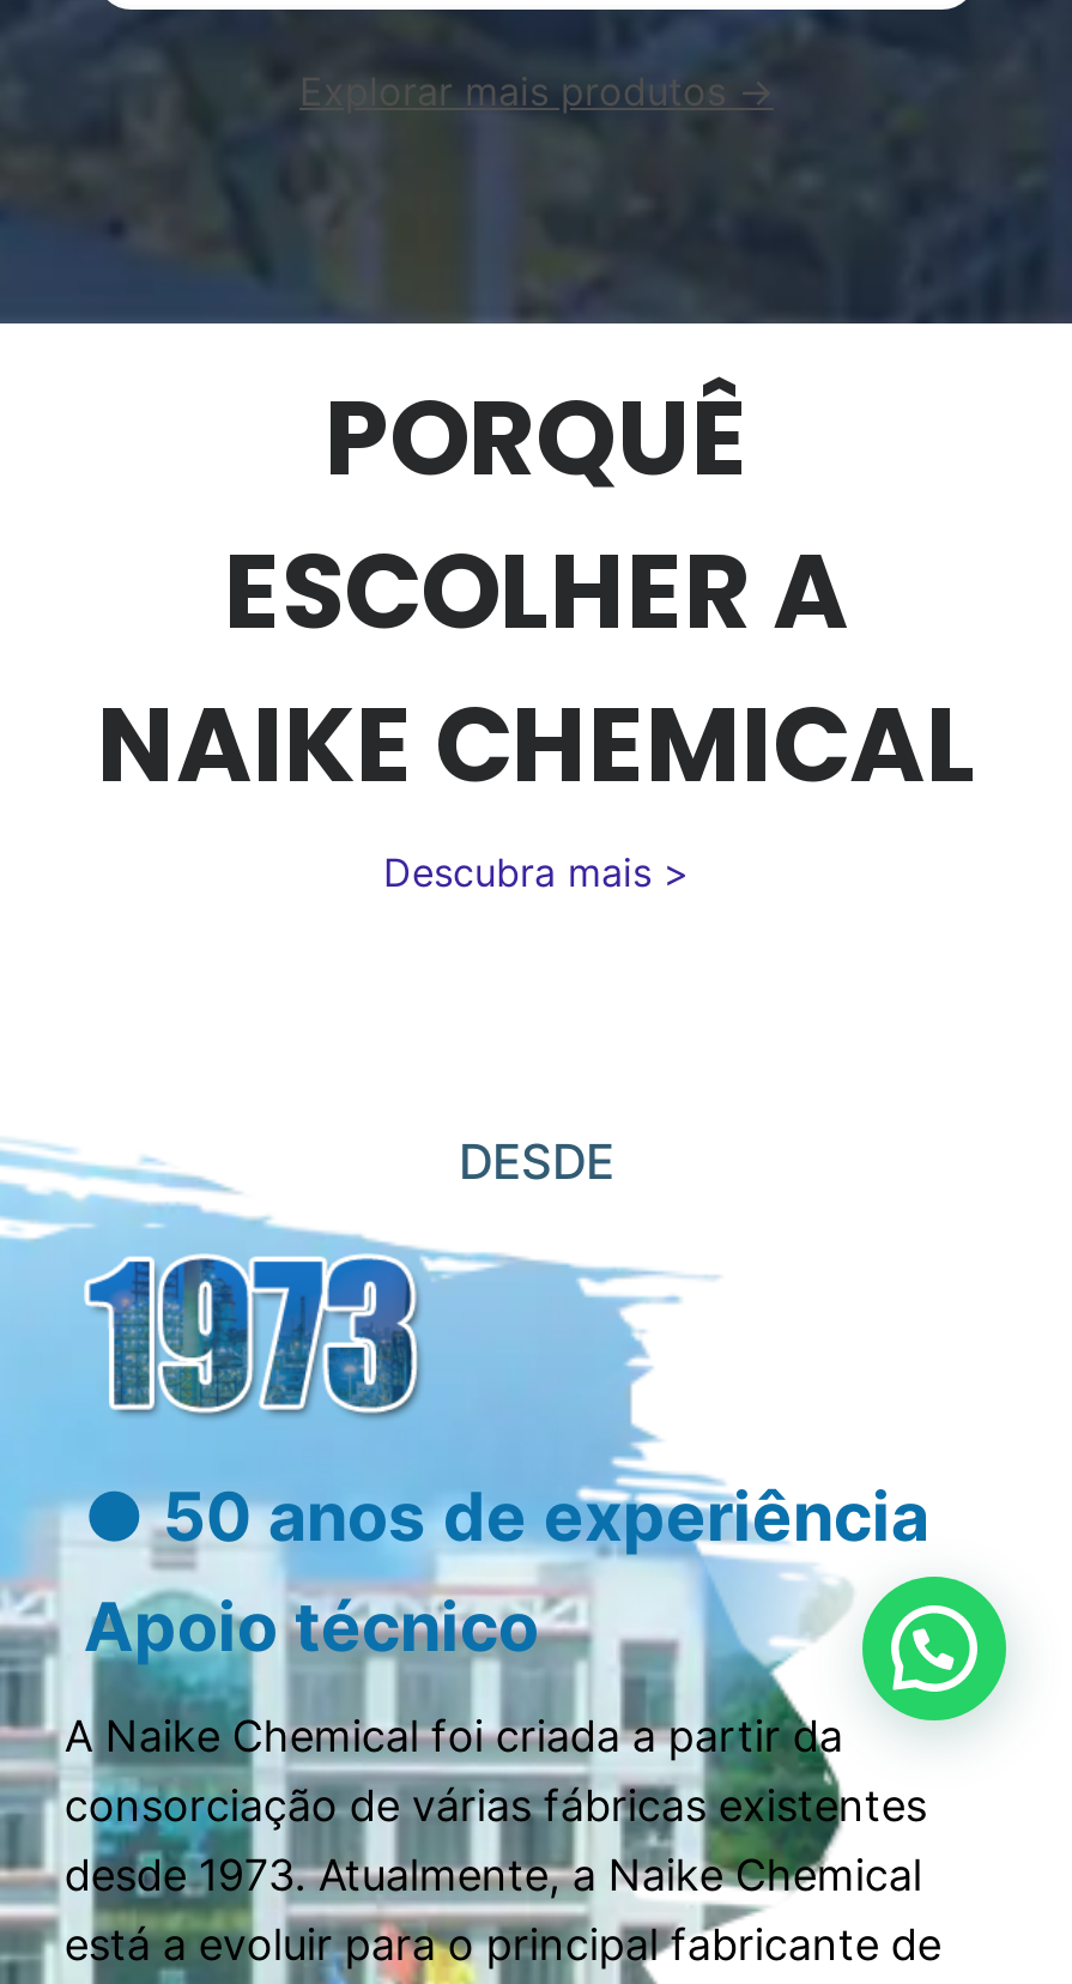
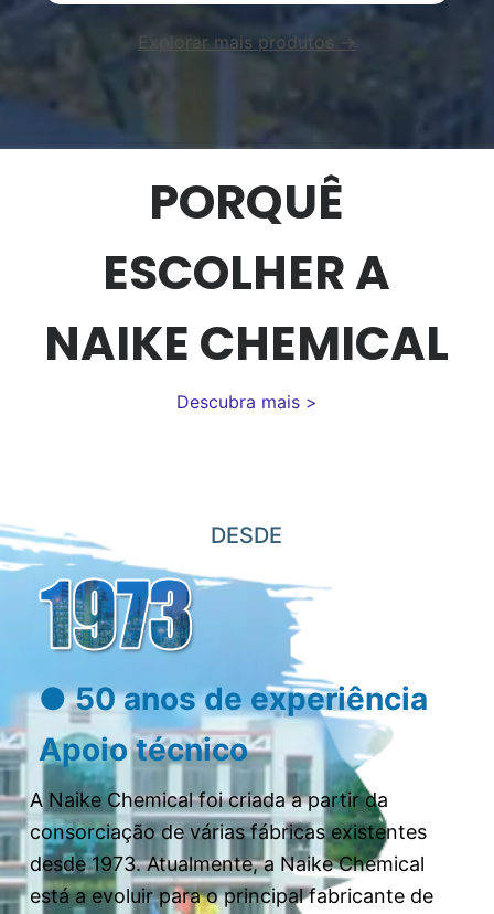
[858,1574,1011,1732] [image] -> none

